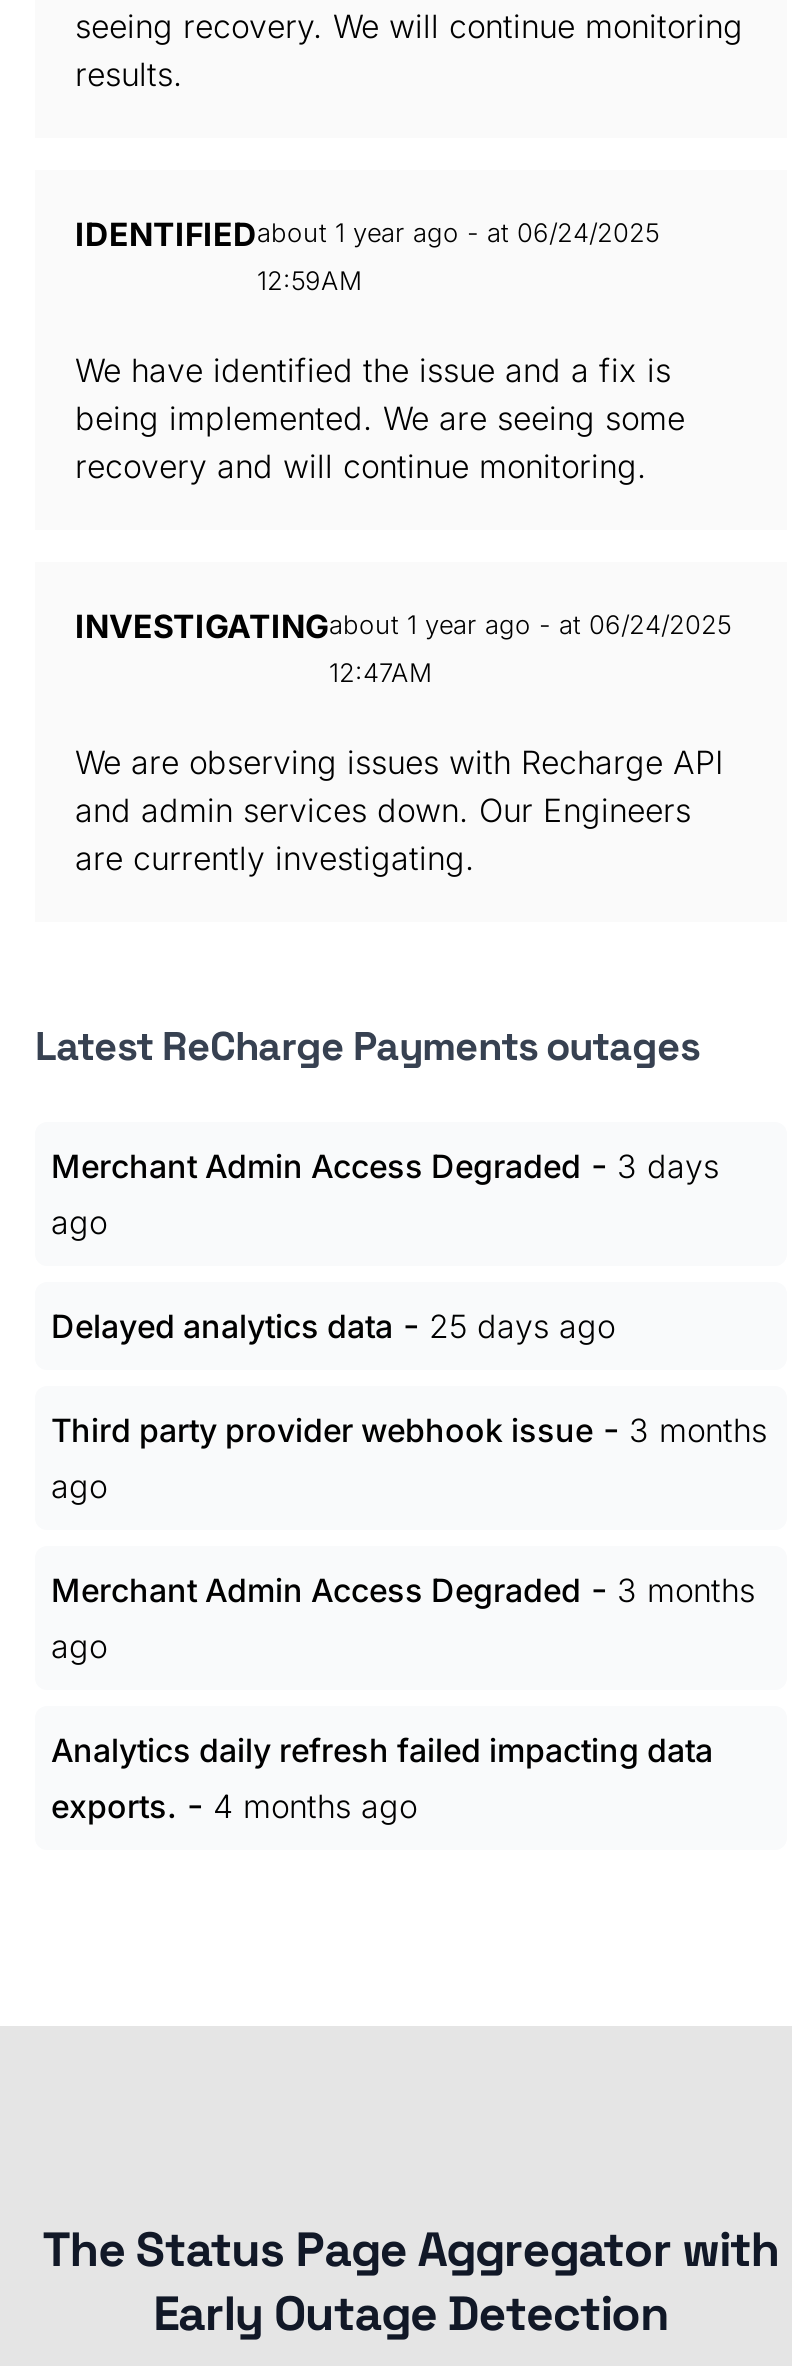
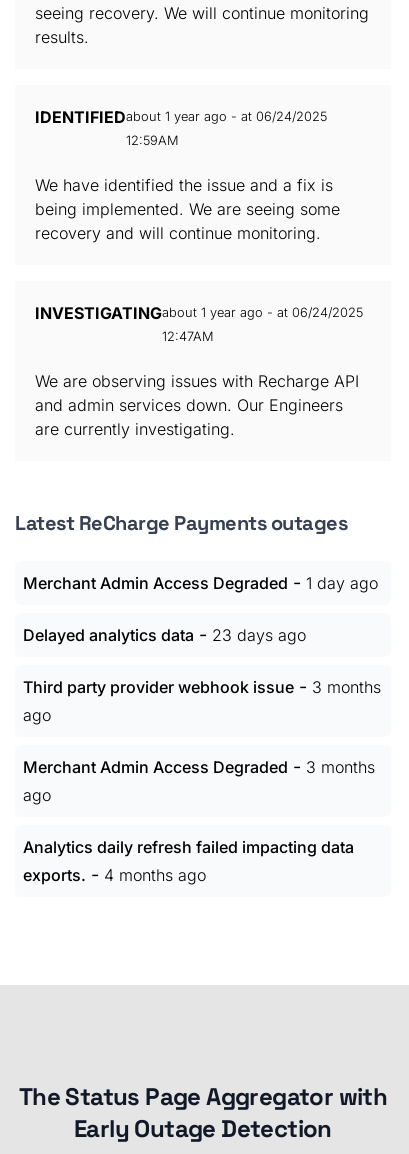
[51,1144,719,1242] Merchant Admin Access Degraded - 3 days | ago -> [23,572,378,593] Merchant Admin Access Degraded - 1 day ago
[51,1304,615,1346] Delayed analytics data - 25 days ago -> [23,624,306,645] Delayed analytics data - 23 days ago

